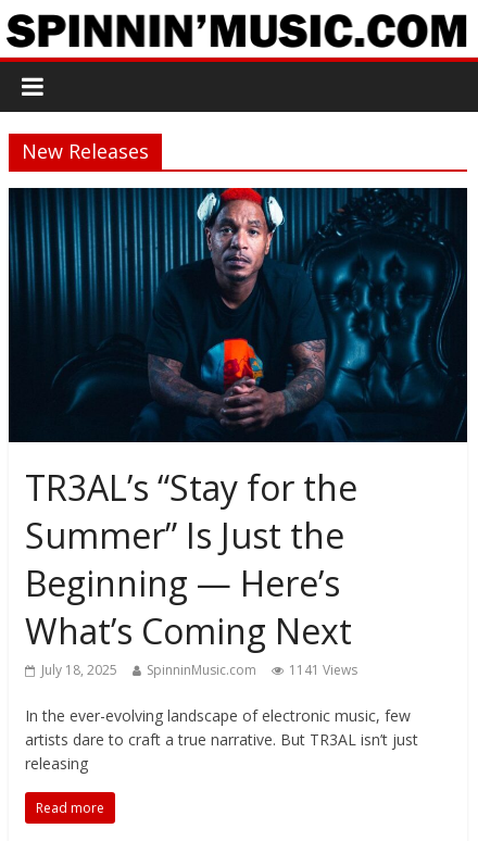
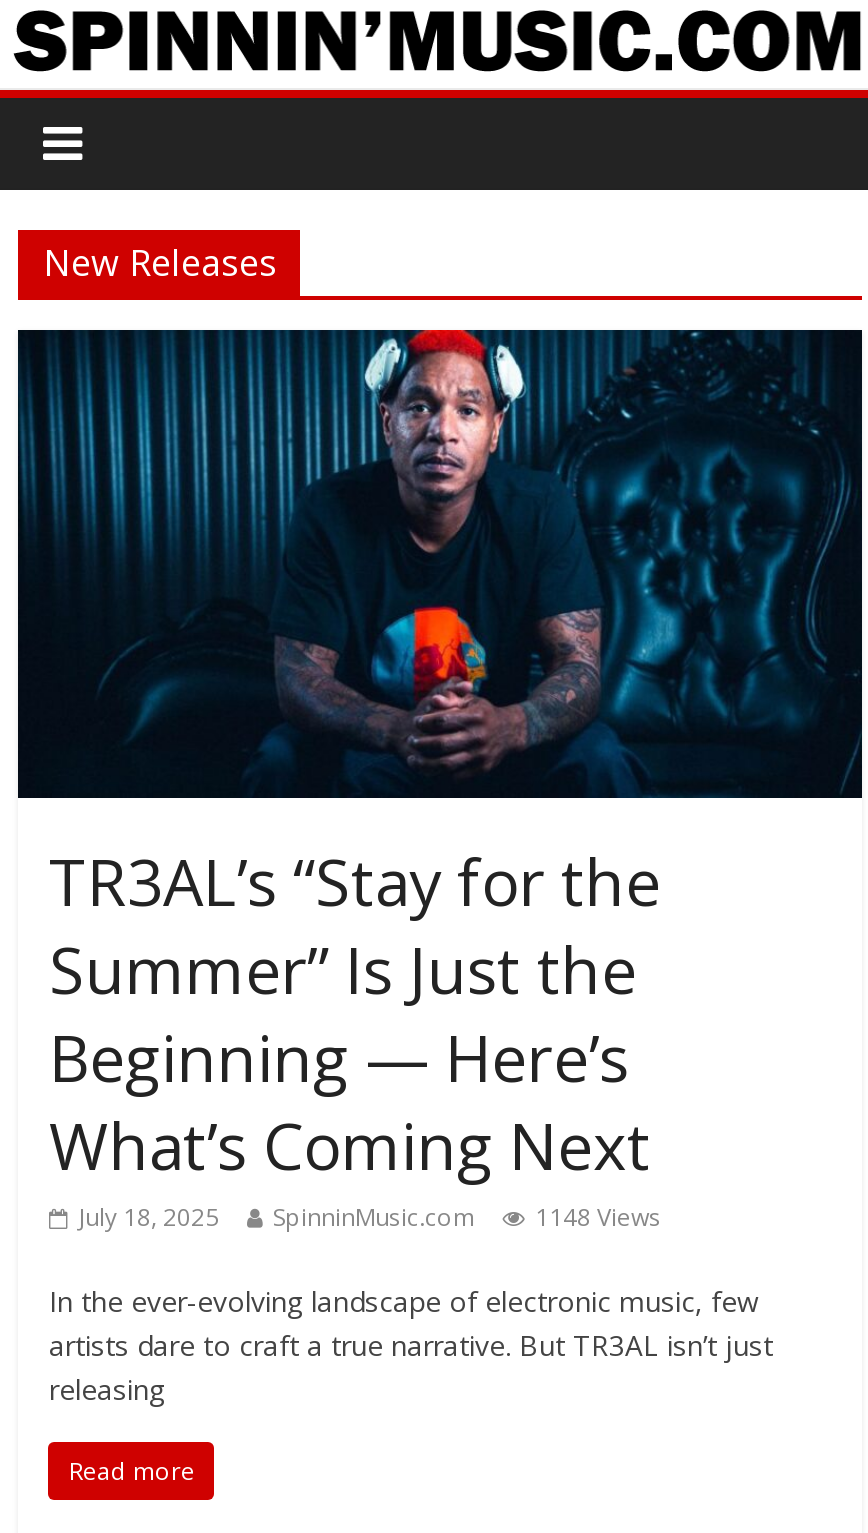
[42,661,358,679] July 18, 2025 SpinninMusic.com 1141 Views -> [79,1200,661,1234] July 18, 2025 SpinninMusic.com 1148 Views

